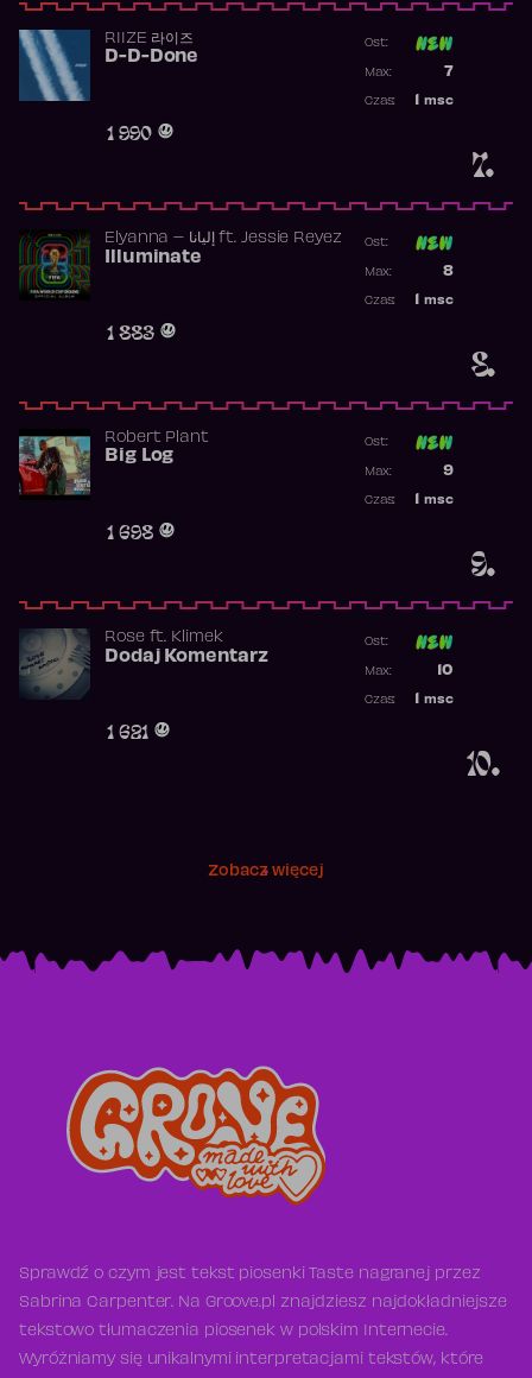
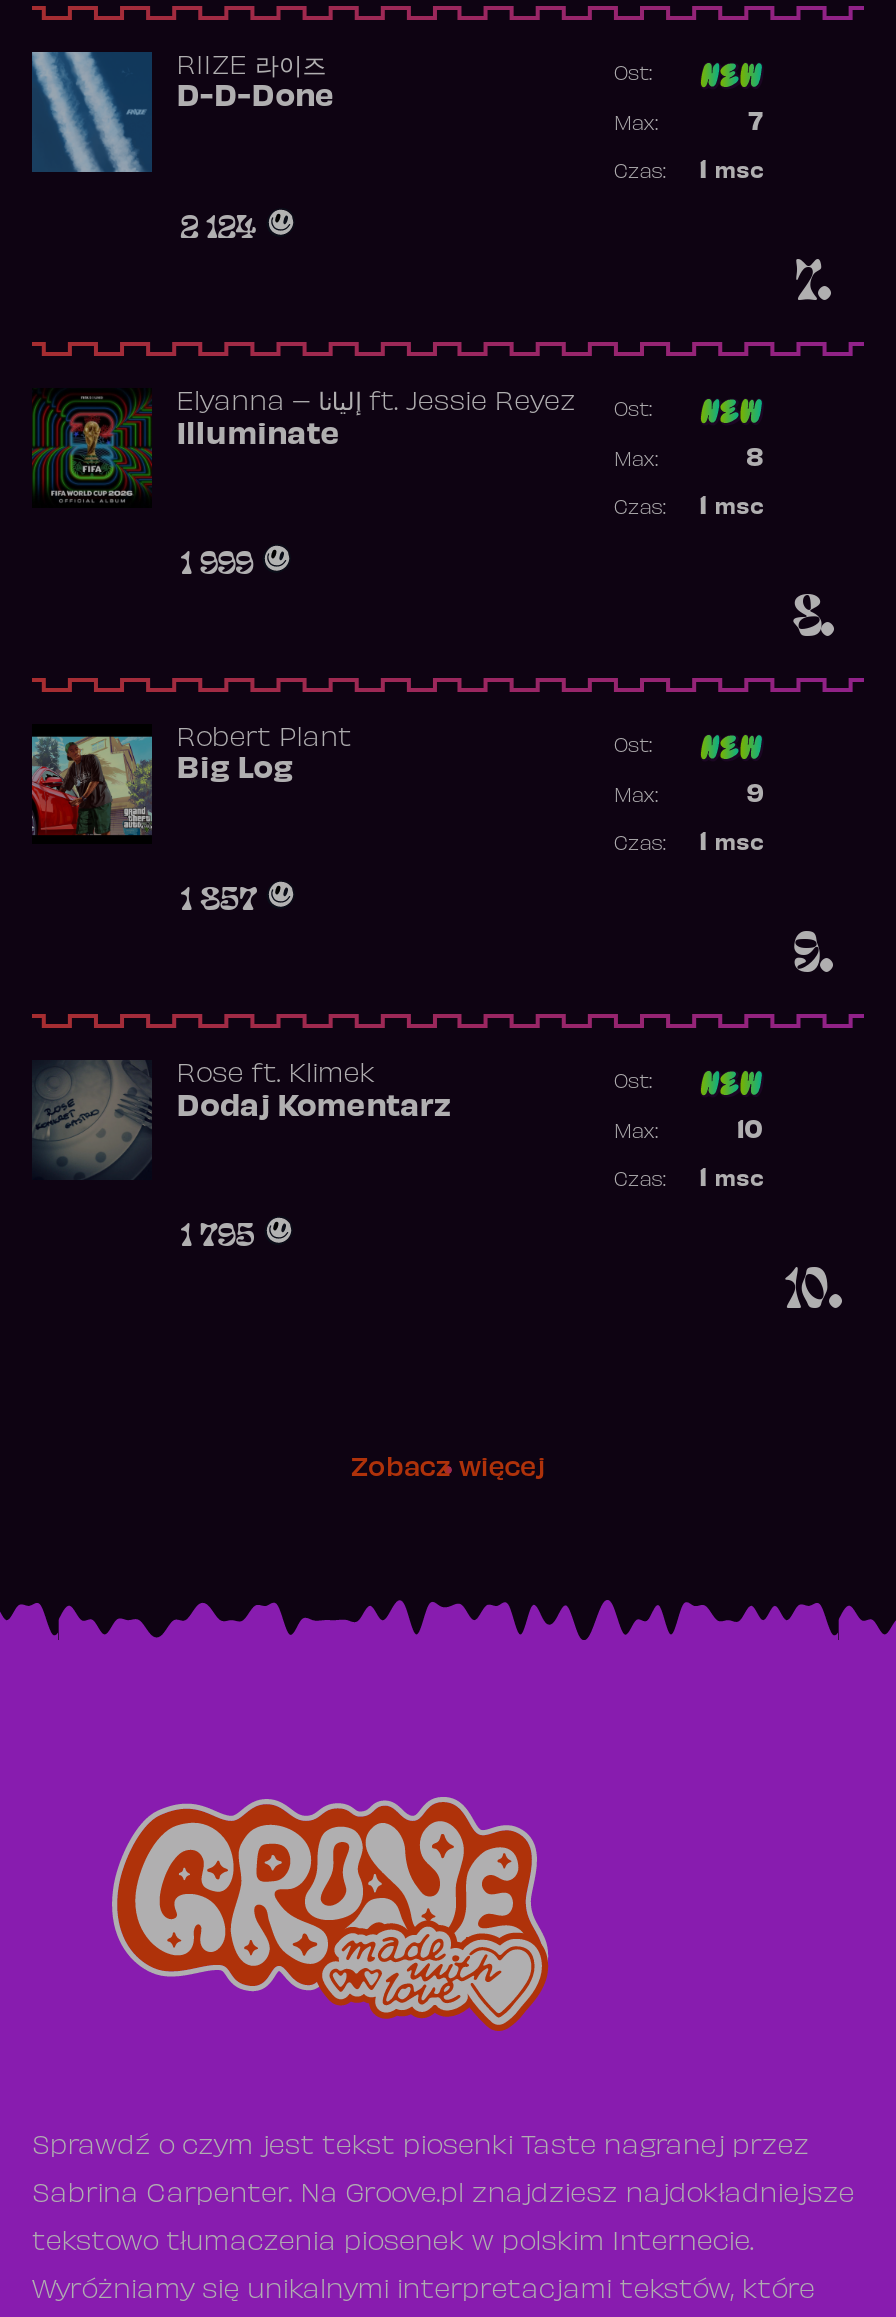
[107,116,152,144] 1 990 -> [180,197,257,245] 2 124
[107,315,154,344] 1 883 -> [180,533,253,581] 1 999
[107,515,153,543] 1 698 -> [180,869,257,917] 1 857
[107,715,148,743] 1 621 -> [180,1205,255,1253] 1 795

